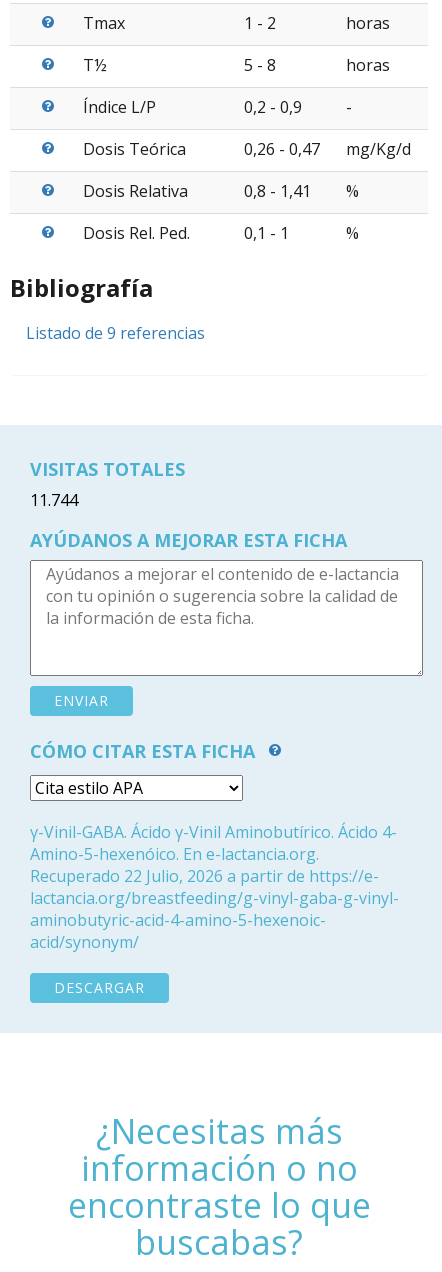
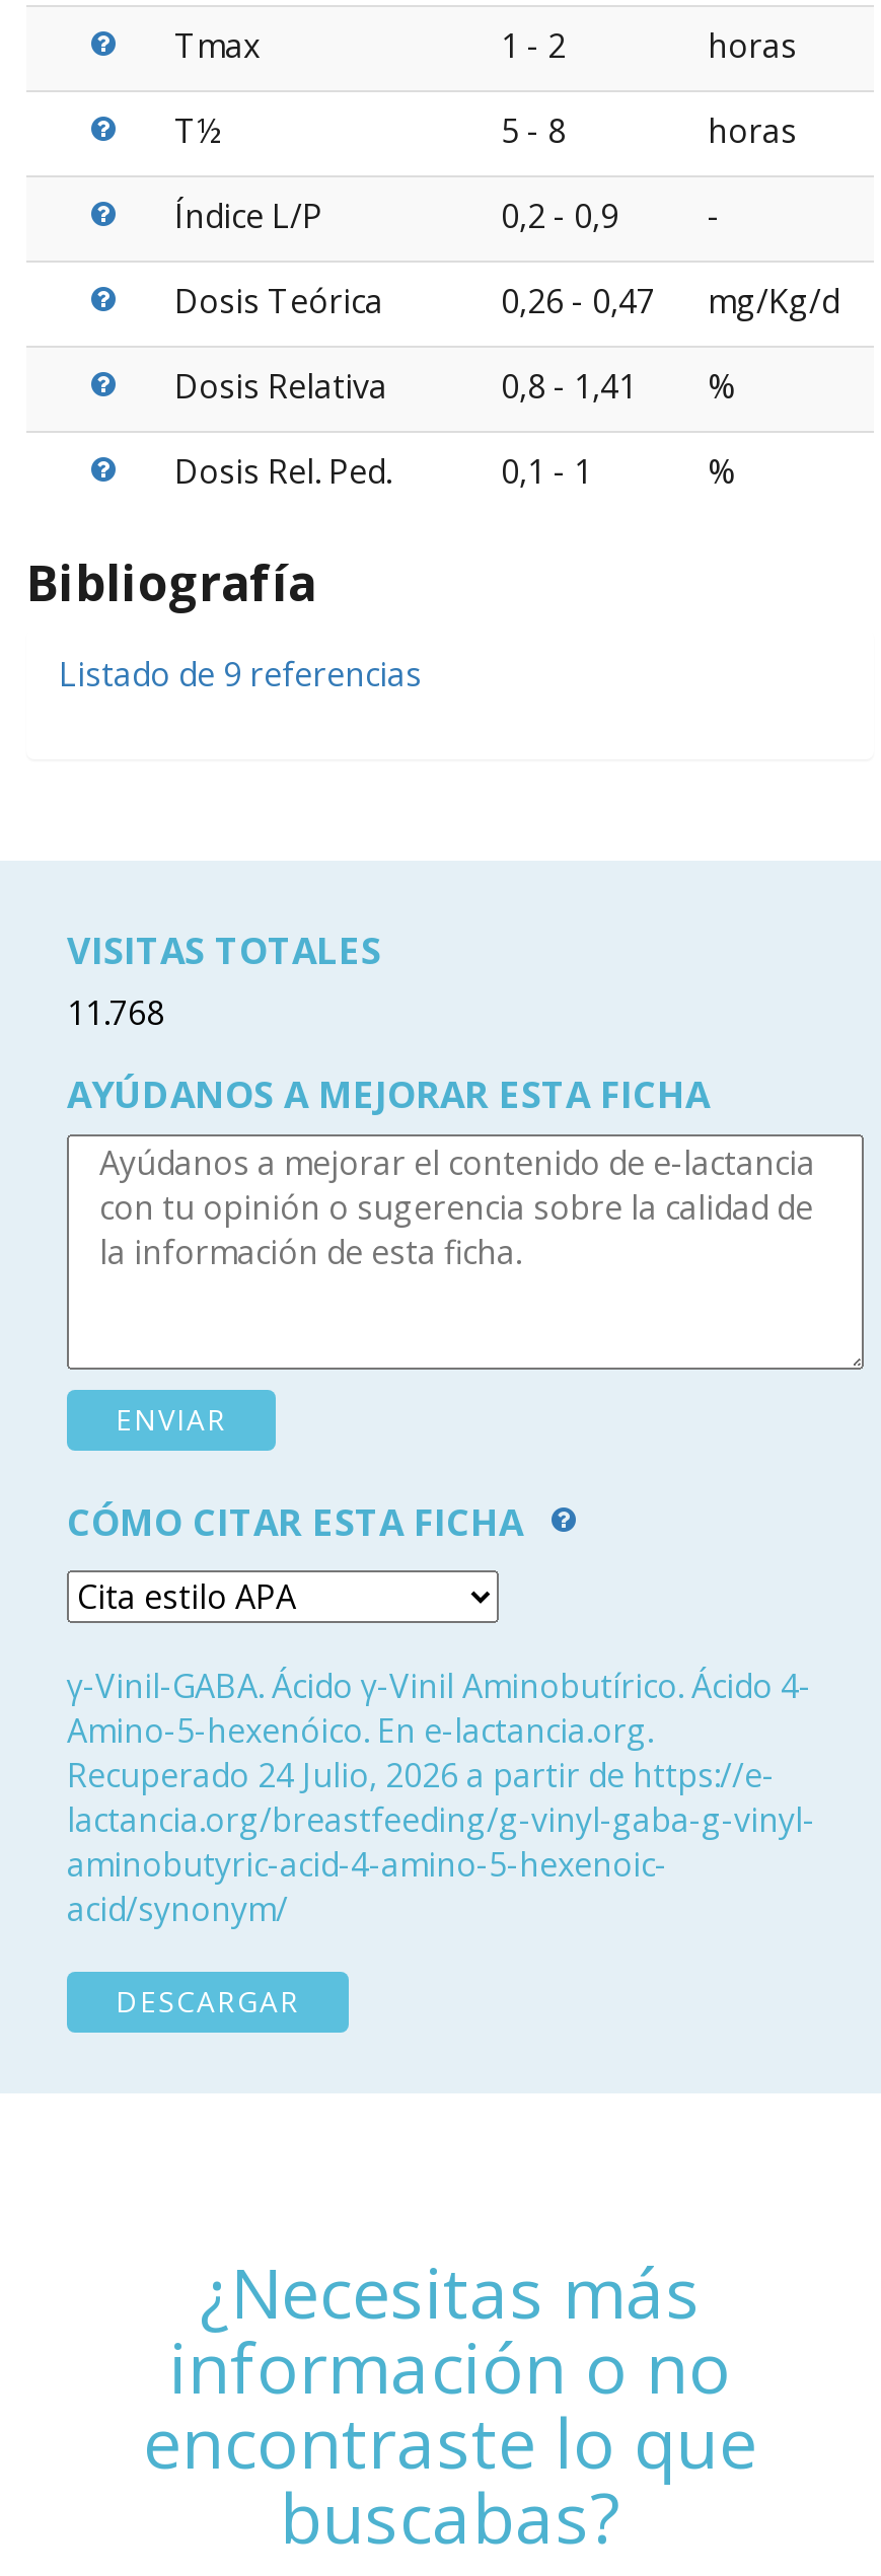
[30,489,78,511] 11.744 -> [67,990,164,1035] 11.768
[30,865,379,887] Recuperado 22 Julio, 2026 a partir de https://e- -> [67,1753,775,1797] Recuperado 24 Julio, 2026 a partir de https://e-

